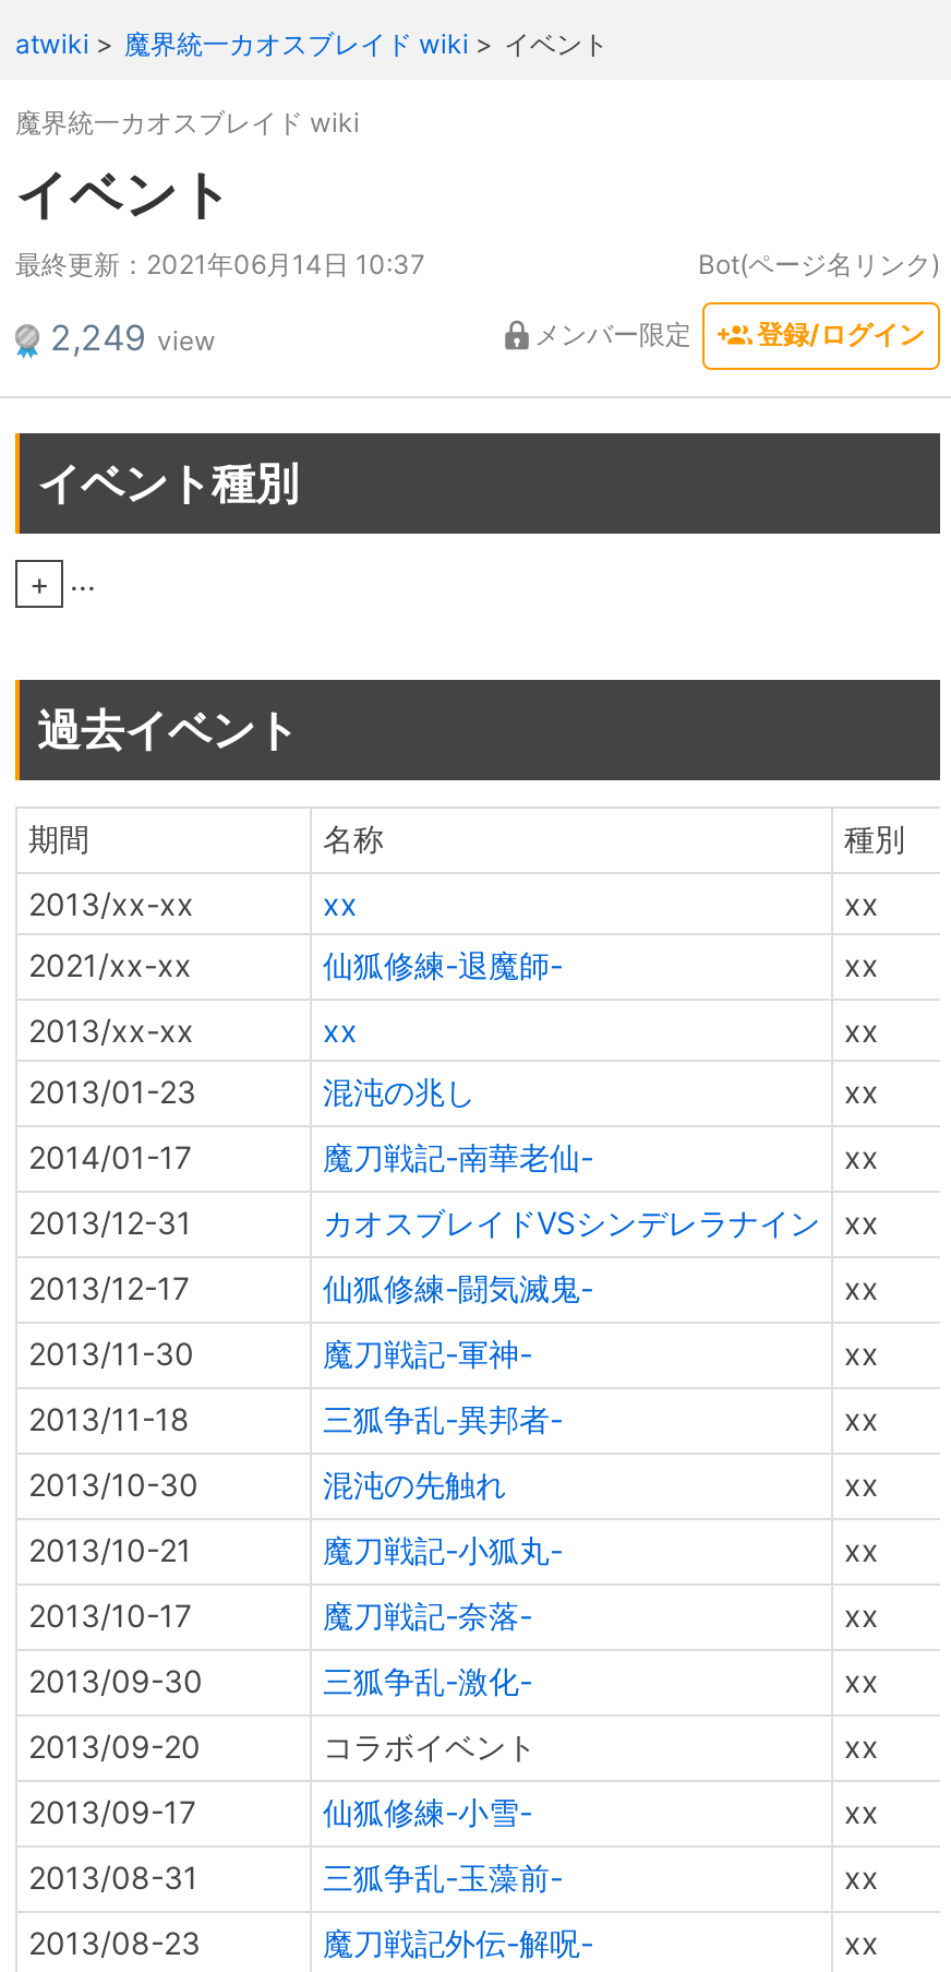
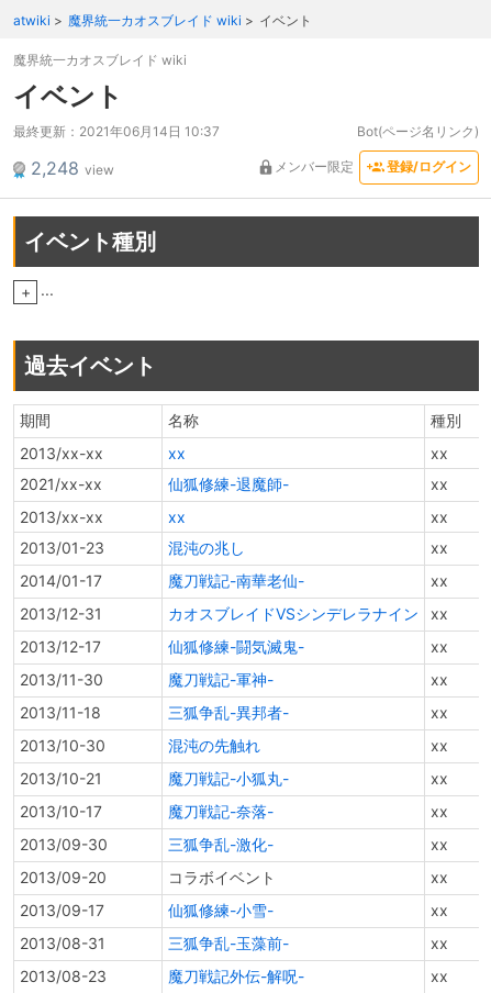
[50,314,216,358] 2,249 view -> [31,157,114,178] 2,248 view

